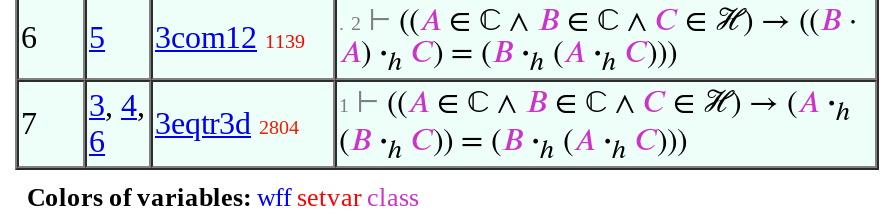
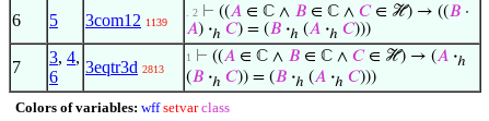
[155,106,299,140] 3eqtr3d 2804 -> [85,58,164,76] 3eqtr3d 2813

